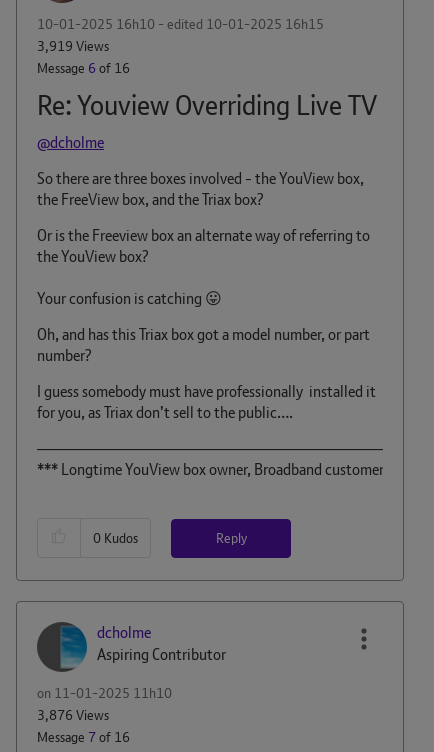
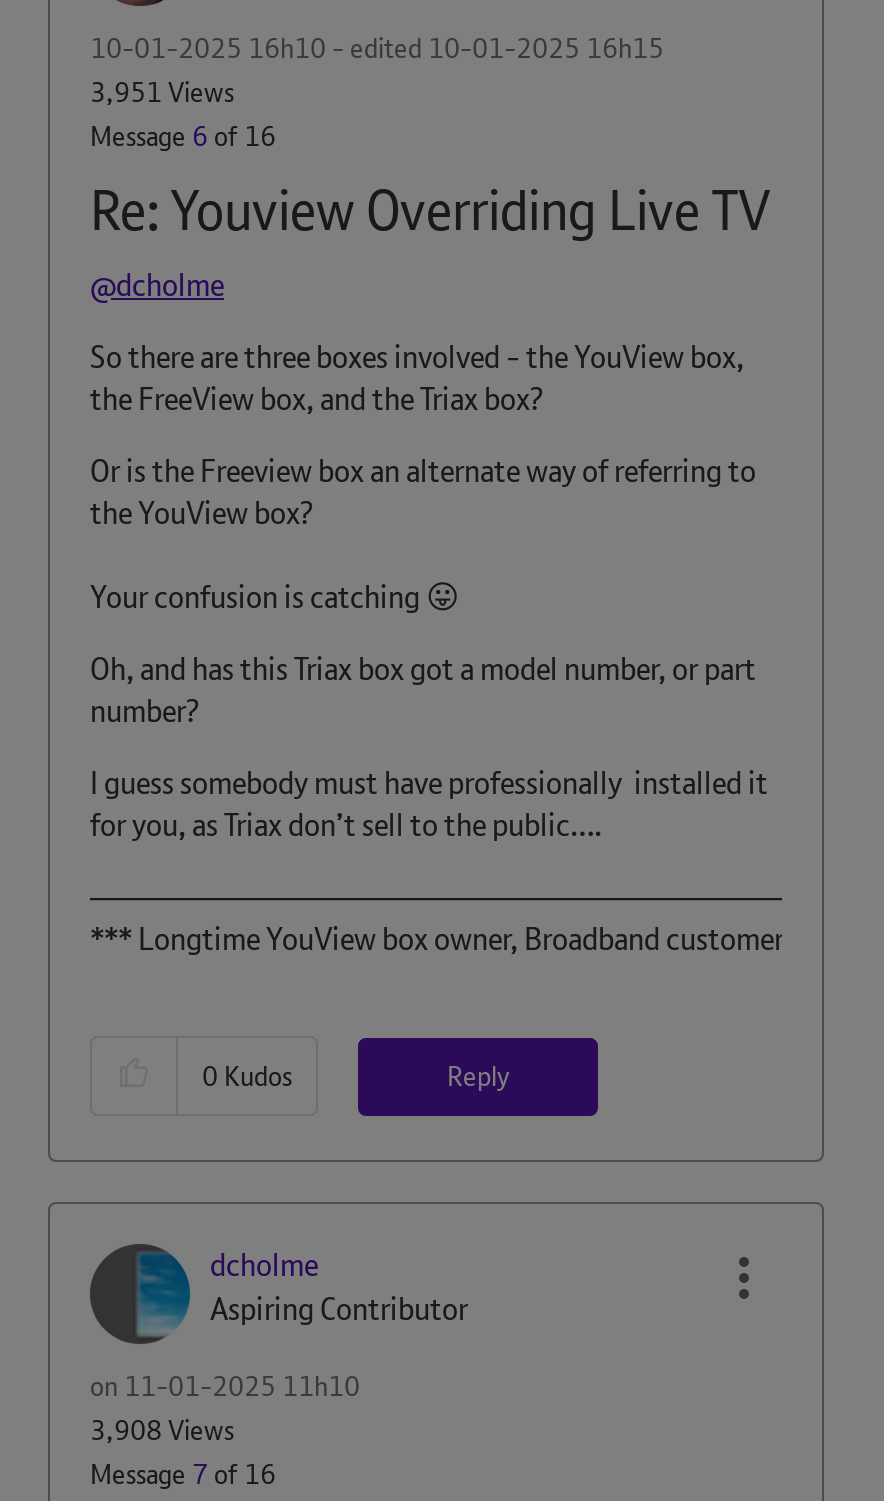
[37,36,109,54] 3,919 Views -> [90,73,234,109] 3,951 Views
[37,706,109,724] 3,876 Views -> [90,1412,234,1448] 3,908 Views

